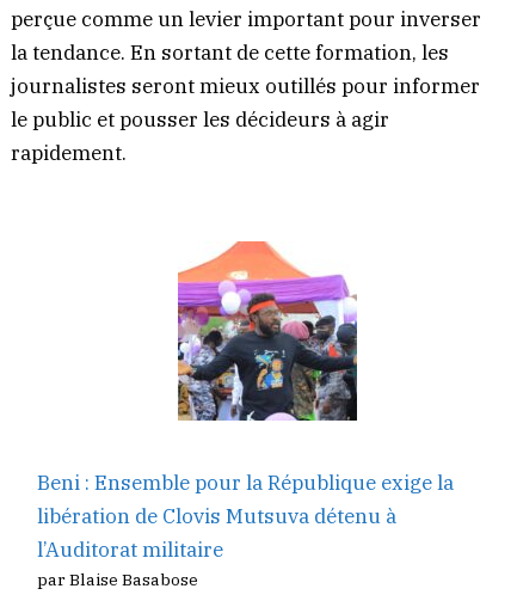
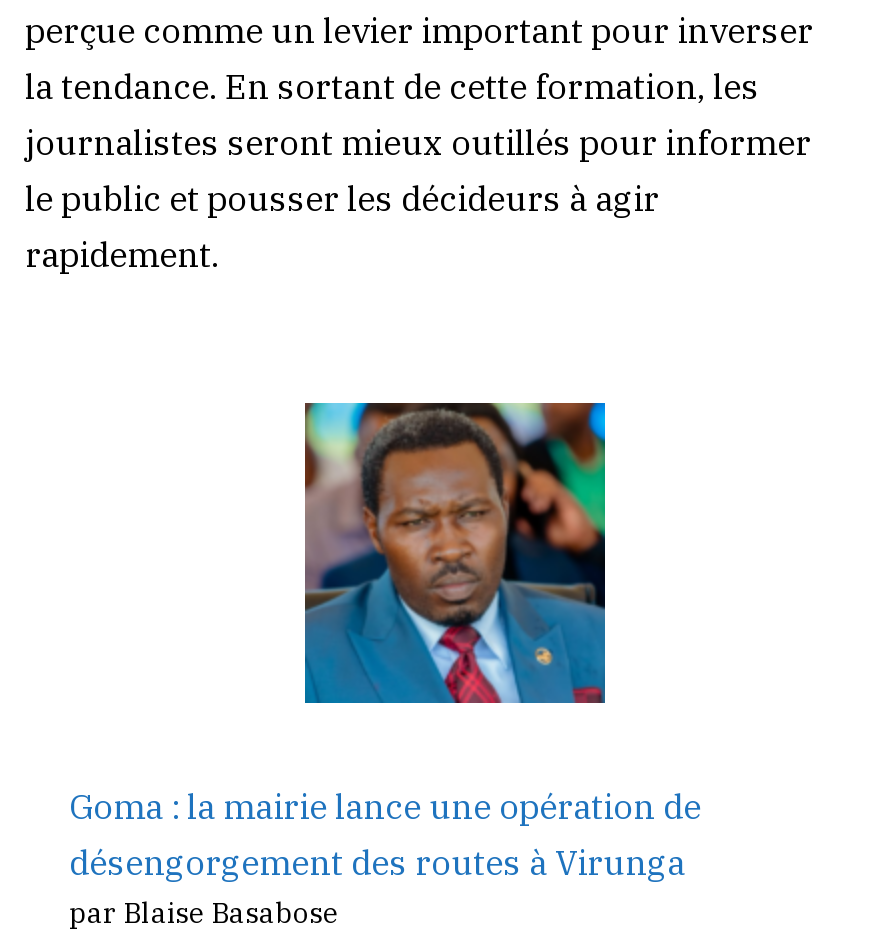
[177,240,358,422] [image] -> [303,401,607,705] [image]
[37,470,454,563] Beni : Ensemble pour la République exige la | libération de Clovis Mutsuva détenu à | l’Auditorat militaire -> [69,786,701,886] Goma : la mairie lance une opération de | désengorgement des routes à Virunga

